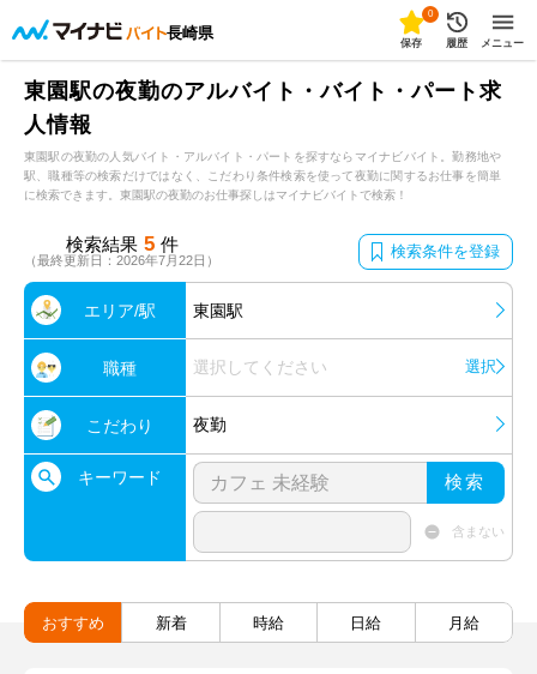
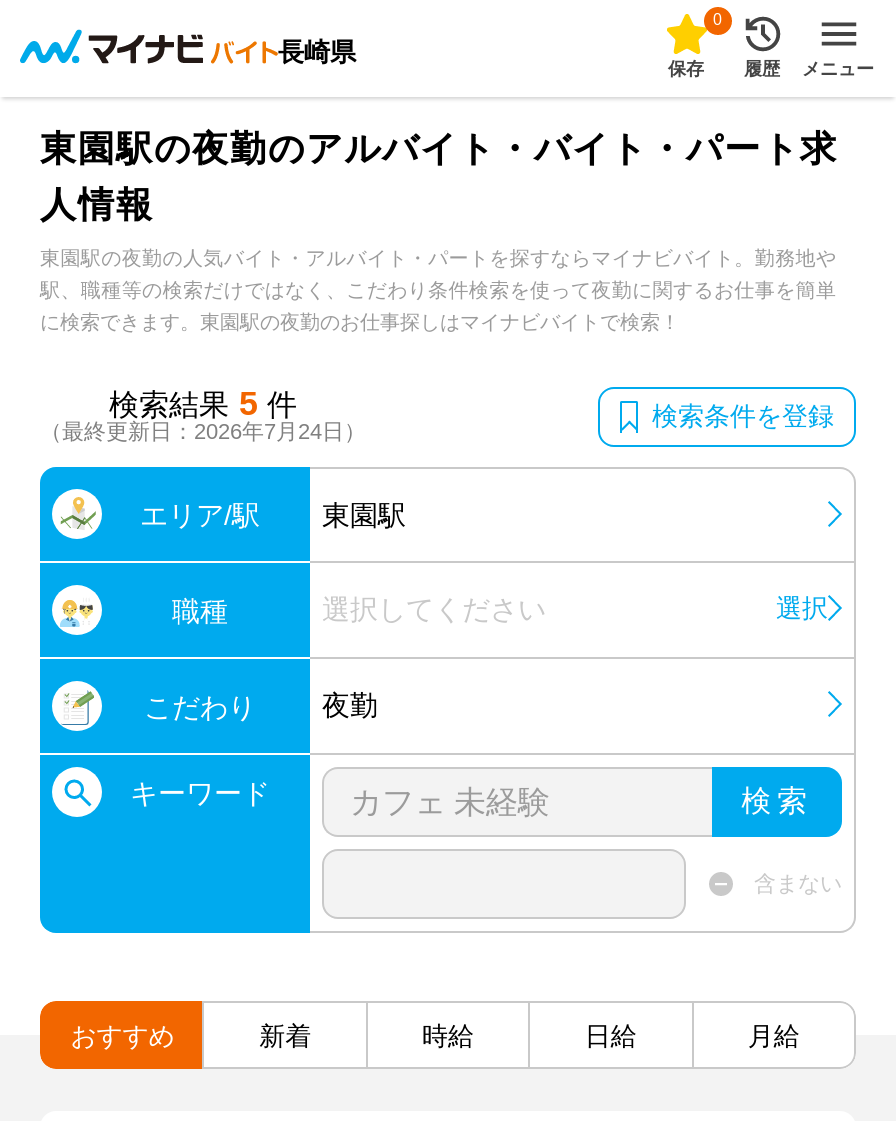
[24,253,219,267] （最終更新日：2026年7月22日） -> [40,419,366,443] （最終更新日：2026年7月24日）

